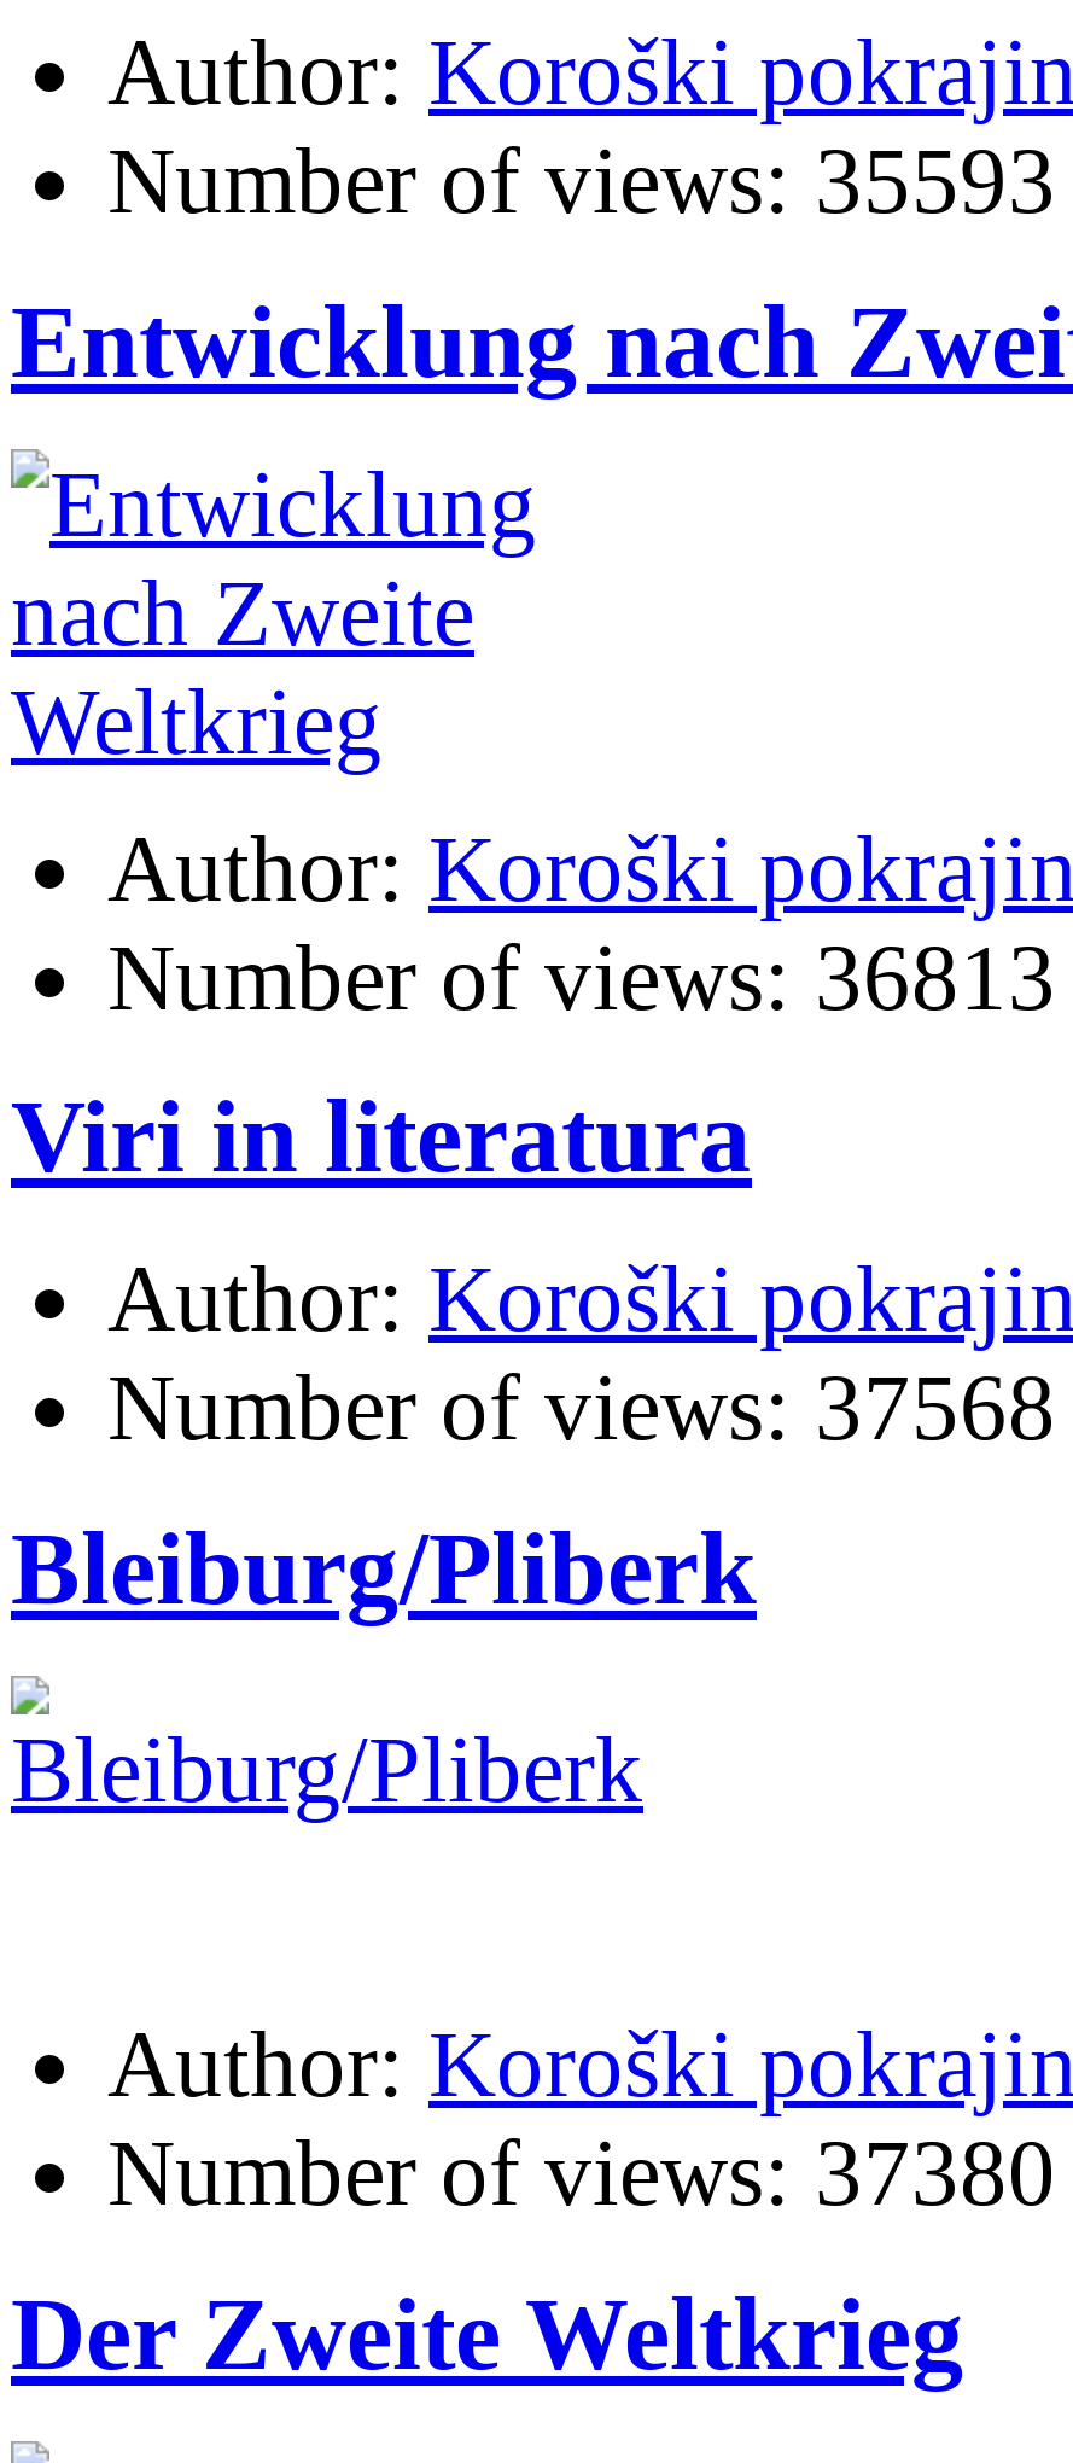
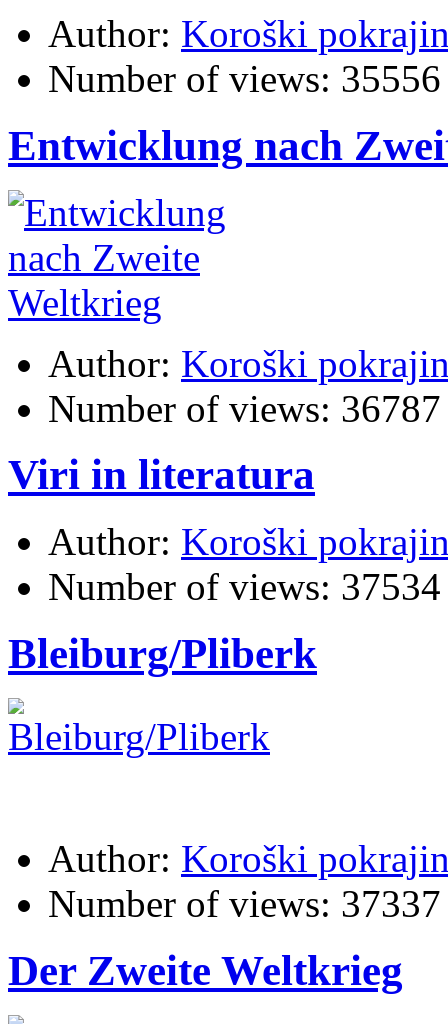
[107,127,1056,231] Number of views: 35593 -> [48,57,441,100] Number of views: 35556
[107,924,1056,1027] Number of views: 36813 -> [48,386,441,429] Number of views: 36787
[107,1355,1056,1459] Number of views: 37568 -> [48,565,441,608] Number of views: 37534
[107,2121,1056,2224] Number of views: 37380 -> [48,882,441,925] Number of views: 37337

